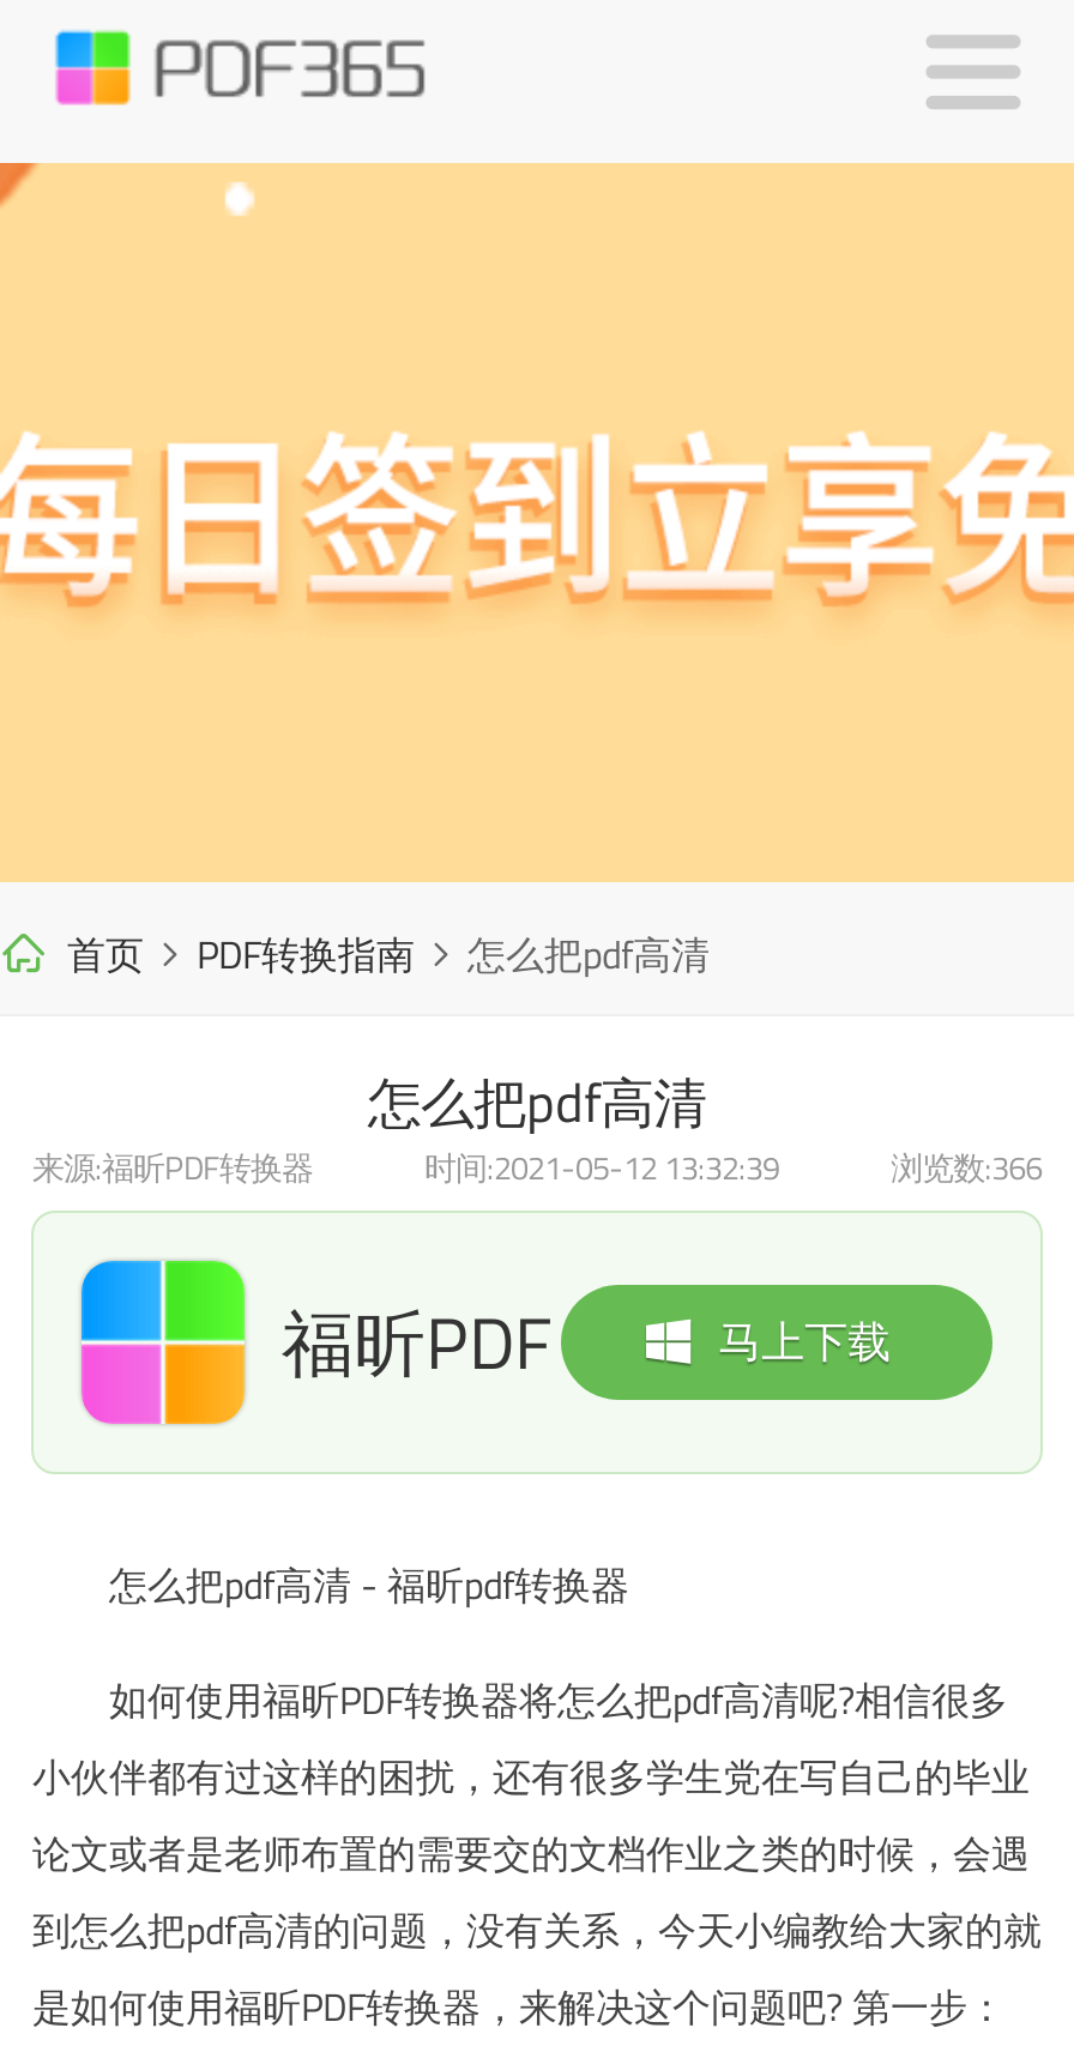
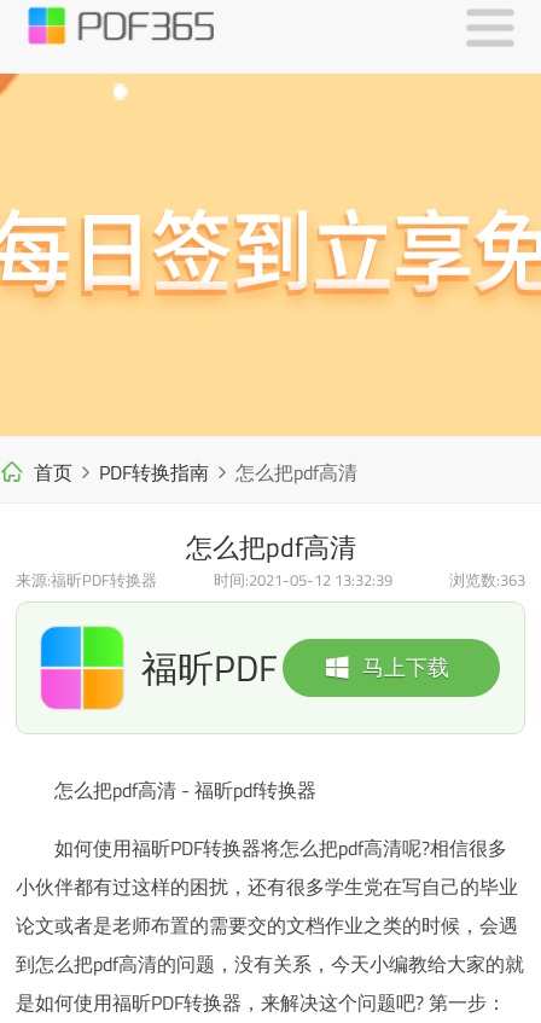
[891,1144,1042,1192] 浏览数:366 -> [449,568,525,592] 浏览数:363

